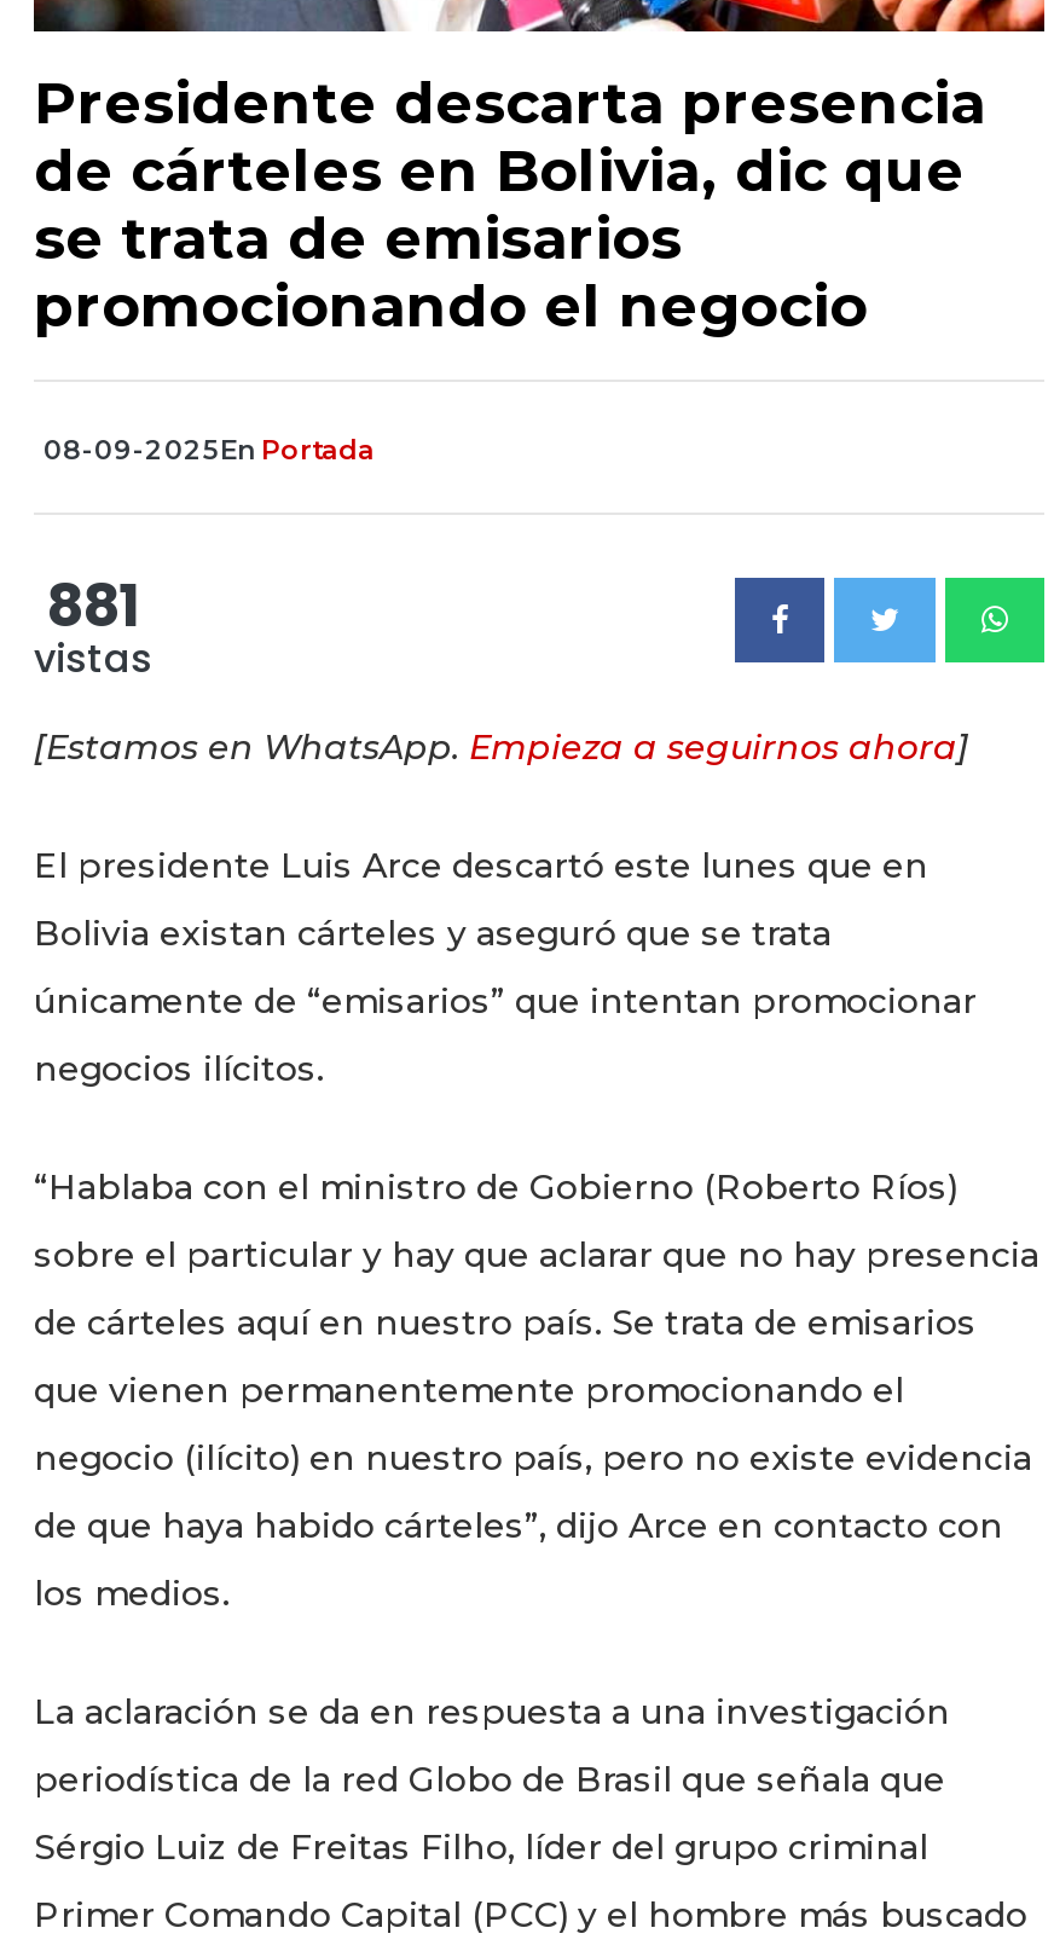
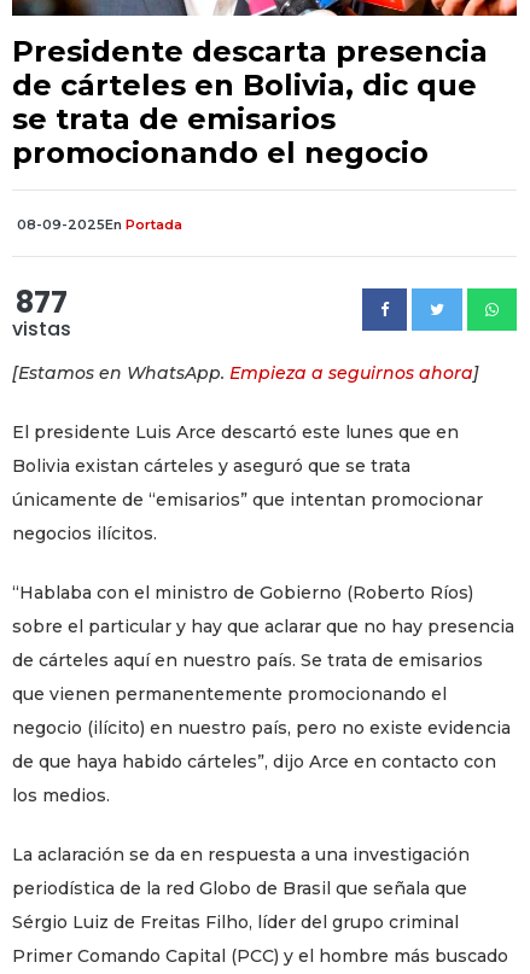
[46,566,140,646] 881 -> [16,283,68,322] 877

